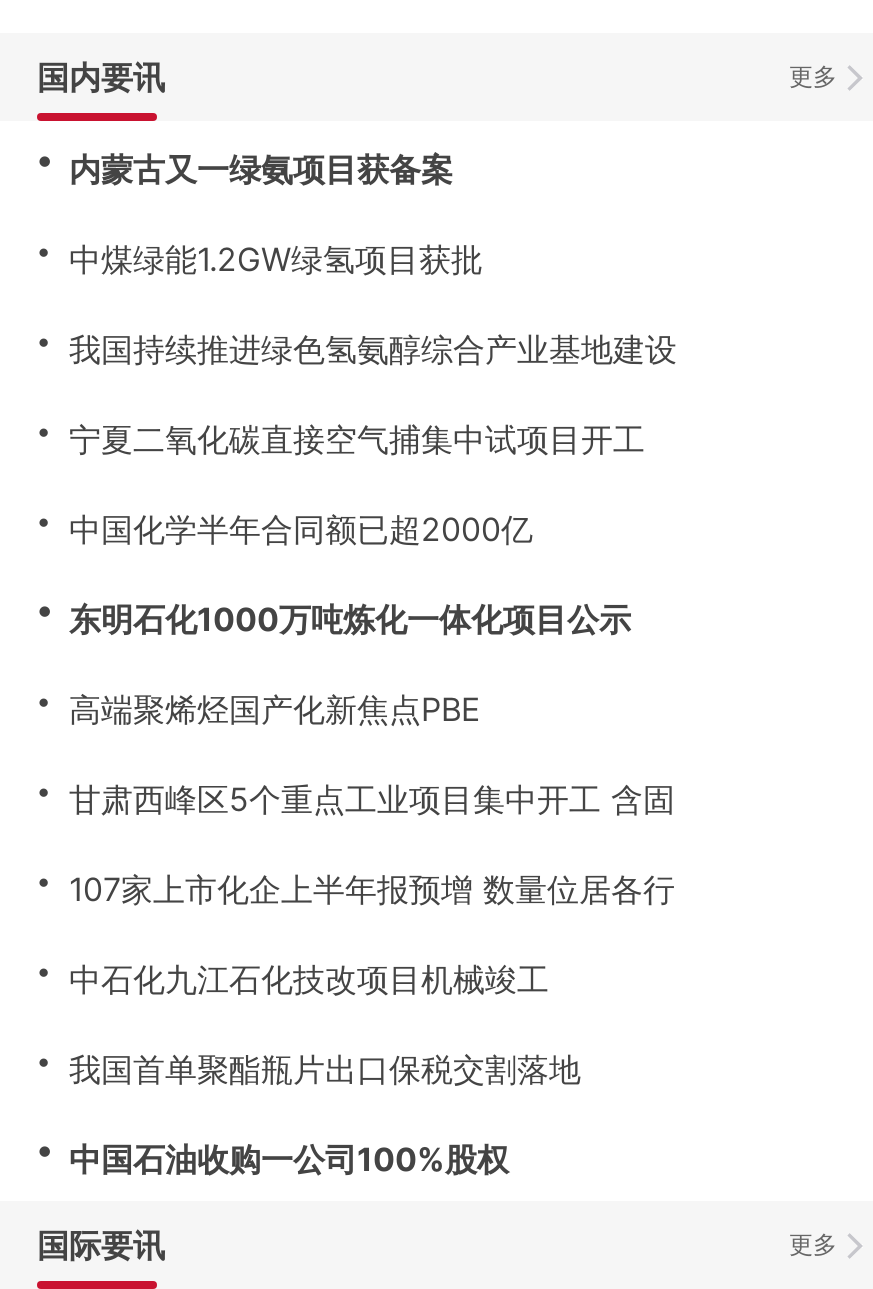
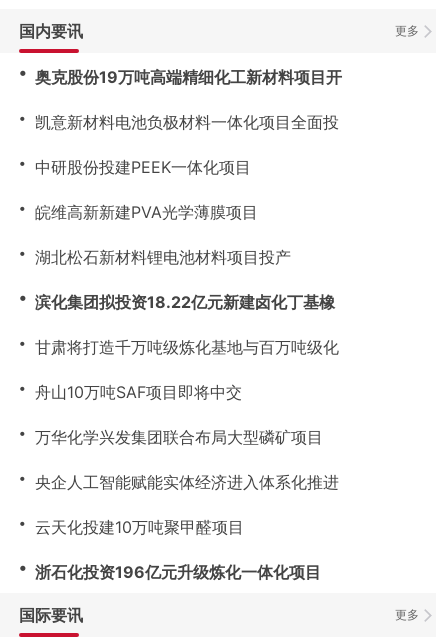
[17,131,453,193] ・内蒙古又一绿氨项目获备案 -> [9,58,342,89] ・奥克股份19万吨高端精细化工新材料项目开
[17,221,483,283] ・中煤绿能1.2GW绿氢项目获批 -> [9,103,339,134] ・凯意新材料电池负极材料一体化项目全面投
[17,311,677,373] ・我国持续推进绿色氢氨醇综合产业基地建设 -> [9,148,251,179] ・中研股份投建PEEK一体化项目
[17,401,645,463] ・宁夏二氧化碳直接空气捕集中试项目开工 -> [9,193,258,224] ・皖维高新新建PVA光学薄膜项目
[17,491,533,553] ・中国化学半年合同额已超2000亿 -> [9,238,291,269] ・湖北松石新材料锂电池材料项目投产
[17,581,631,643] ・东明石化1000万吨炼化一体化项目公示 -> [9,283,335,314] ・滨化集团拟投资18.22亿元新建卤化丁基橡
[17,671,481,733] ・高端聚烯烃国产化新焦点PBE -> [9,328,339,359] ・甘肃将打造千万吨级炼化基地与百万吨级化
[17,761,675,823] ・甘肃西峰区5个重点工业项目集中开工 含固 -> [9,373,242,404] ・舟山10万吨SAF项目即将中交
[17,851,675,913] ・107家上市化企上半年报预增 数量位居各行 -> [9,418,323,449] ・万华化学兴发集团联合布局大型磷矿项目
[17,941,549,1003] ・中石化九江石化技改项目机械竣工 -> [9,463,339,494] ・央企人工智能赋能实体经济进入体系化推进
[17,1031,581,1093] ・我国首单聚酯瓶片出口保税交割落地 -> [9,508,244,539] ・云天化投建10万吨聚甲醛项目
[17,1121,509,1183] ・中国石油收购一公司100%股权 -> [9,553,321,584] ・浙石化投资196亿元升级炼化一体化项目

